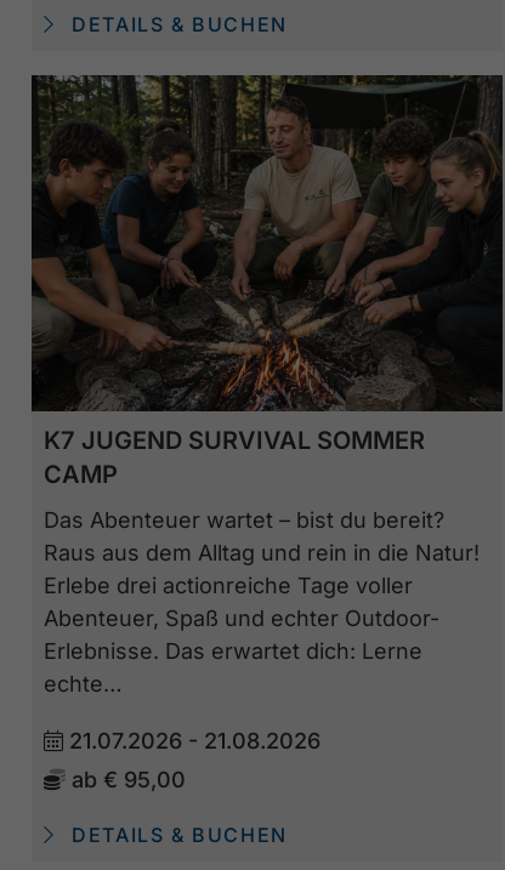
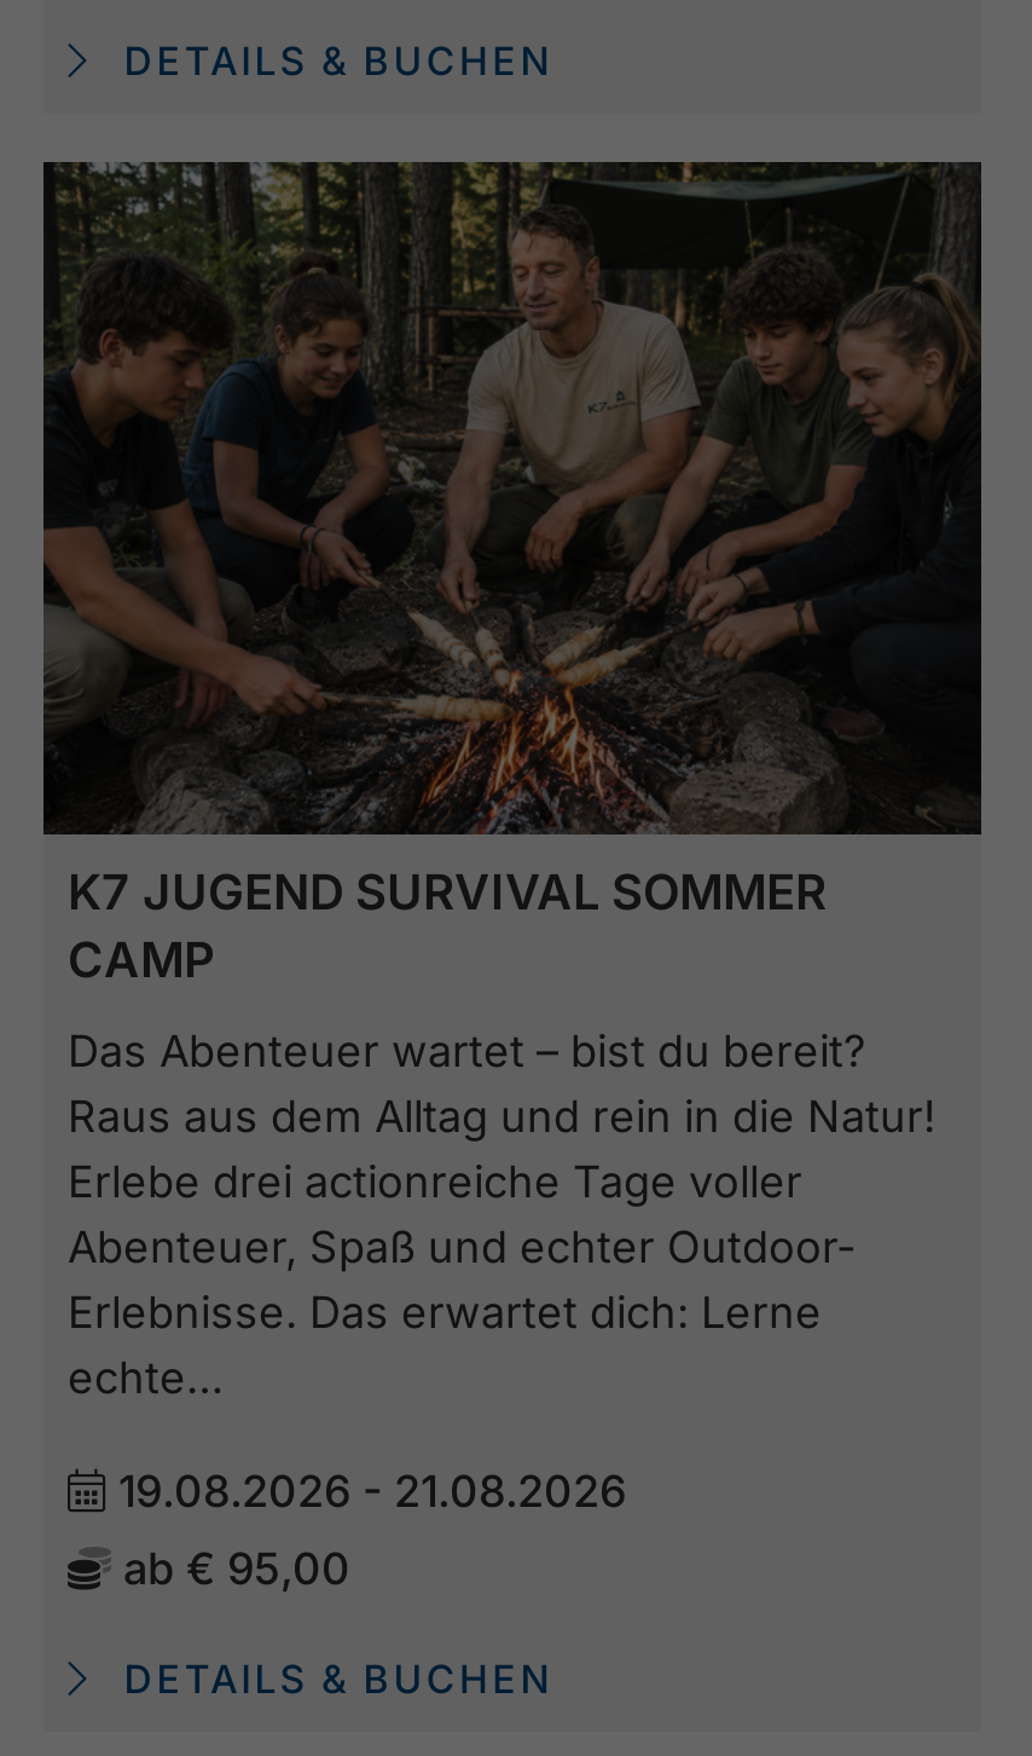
[63,728,320,753] 21.07.2026 - 21.08.2026 -> [106,1465,626,1516] 19.08.2026 - 21.08.2026

